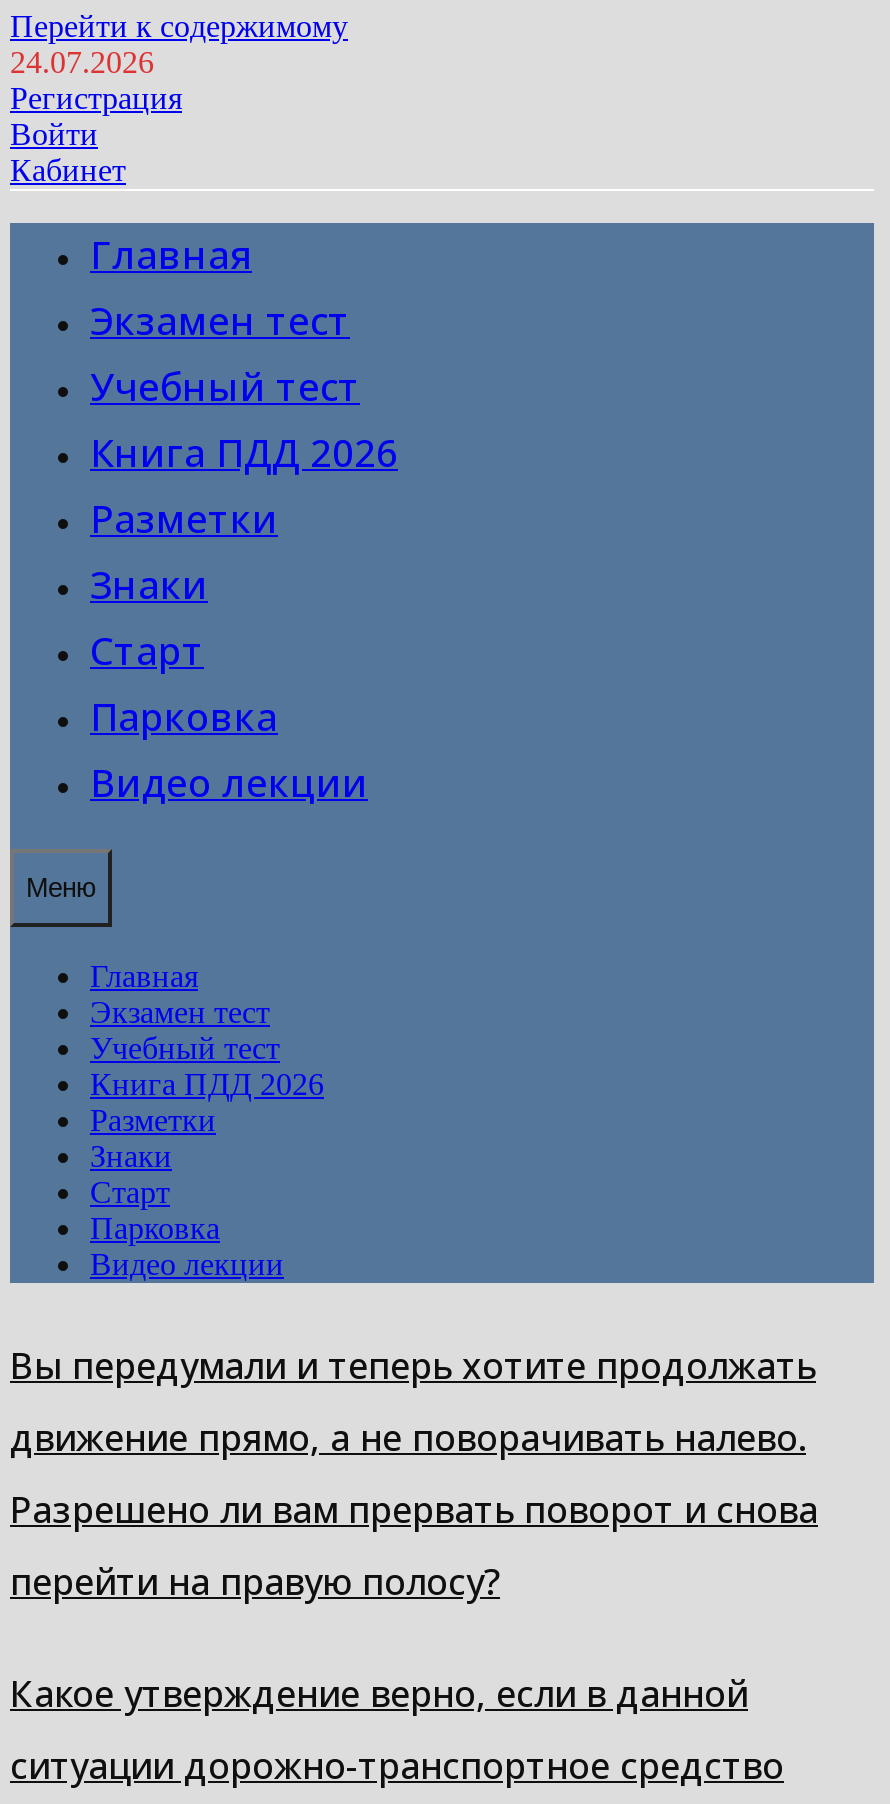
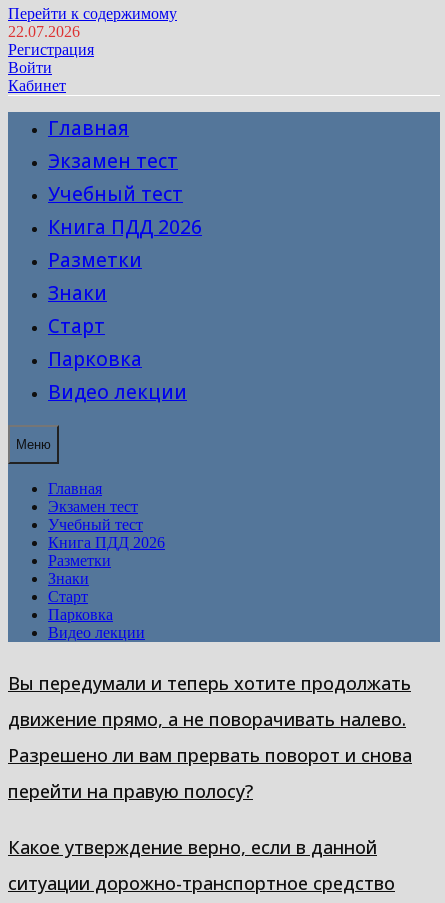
[10,45,154,79] 24.07.2026 -> [8,23,80,40] 22.07.2026

